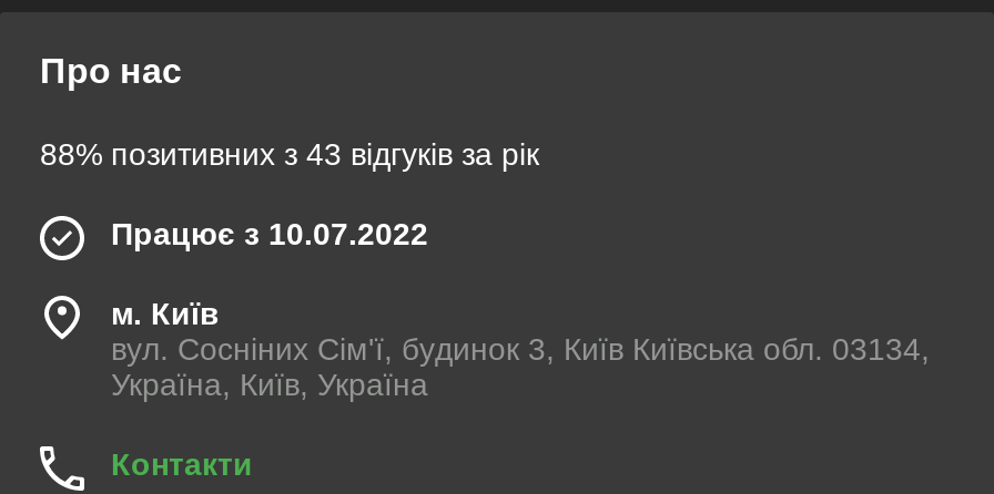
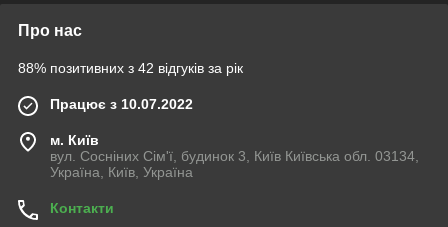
[40,136,539,171] 88% позитивних з 43 відгуків за рік -> [18,60,243,76] 88% позитивних з 42 відгуків за рік

